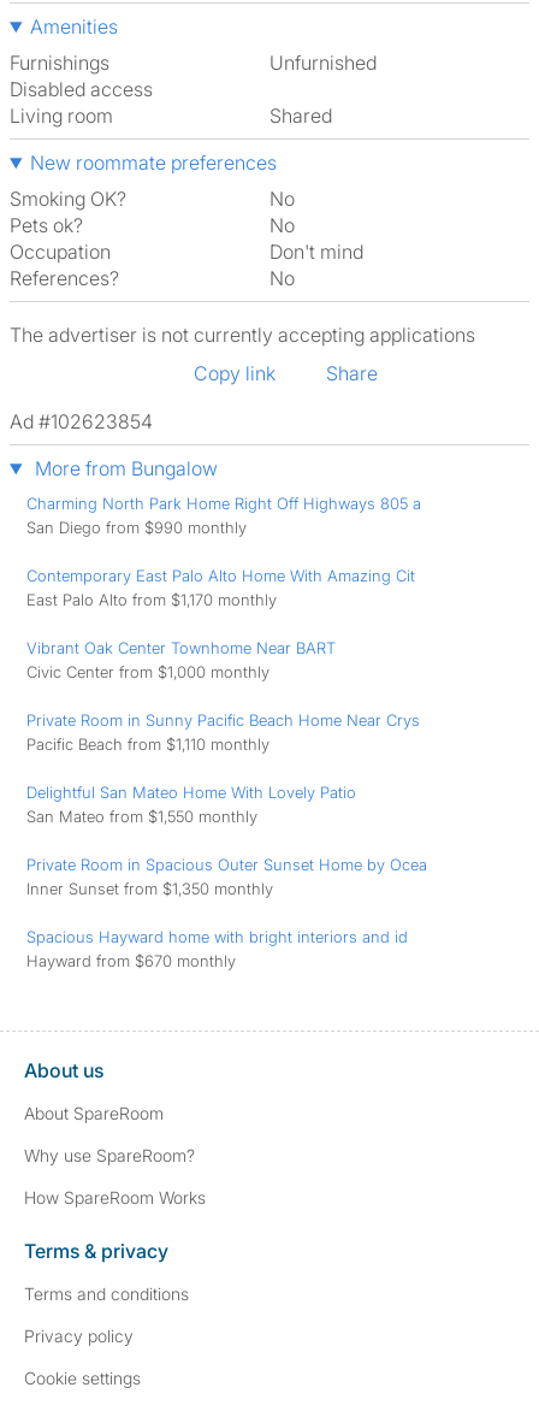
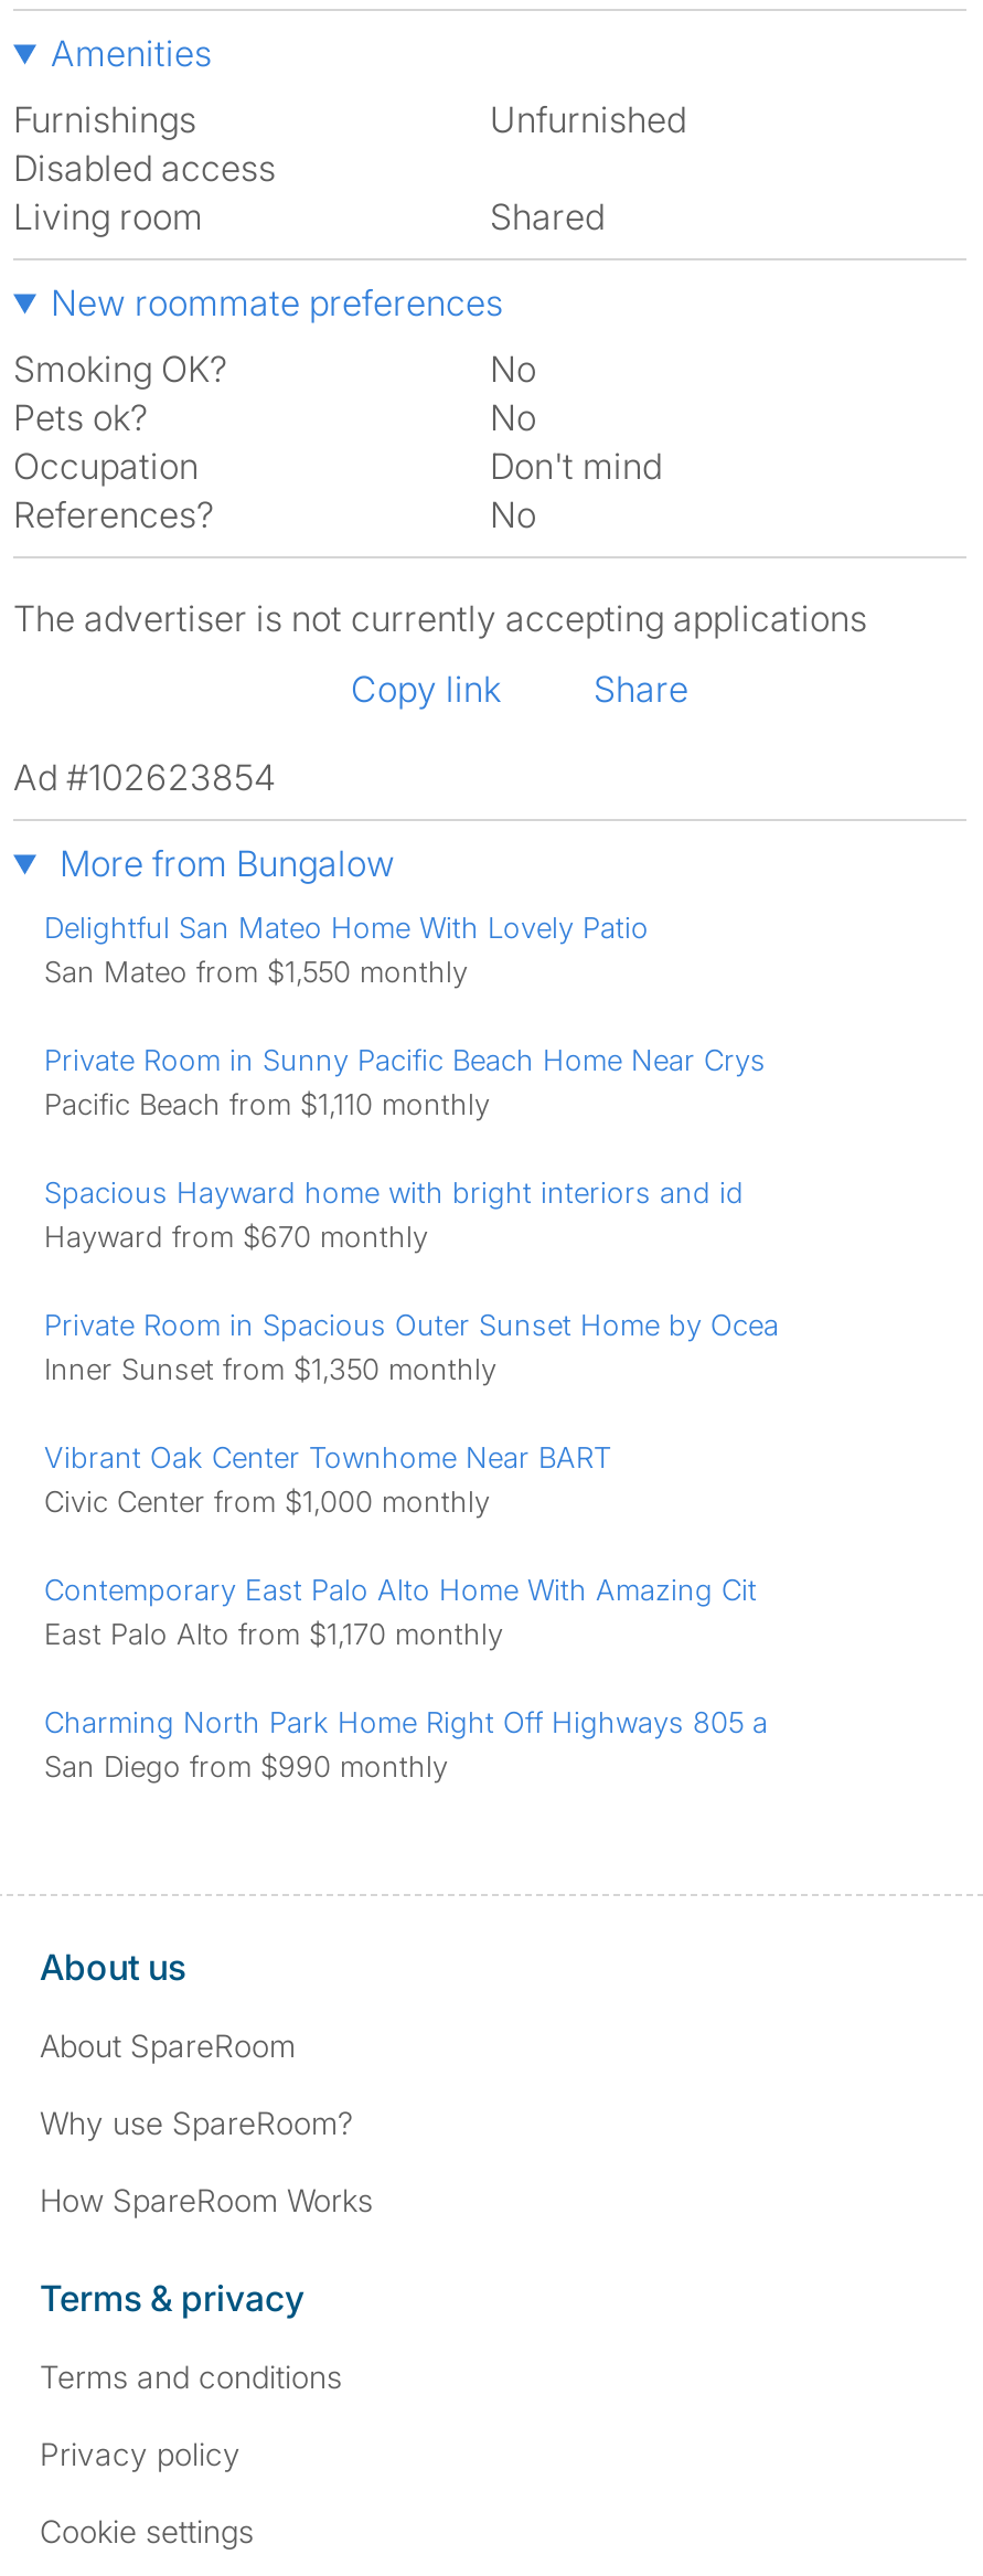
moved [26,494,421,537] -> [44,1704,768,1784]: Charming North Park Home Right Off Highways 805 a | San Diego from $990 monthly
moved [26,566,427,970] -> [44,909,779,1651]: Contemporary East Palo Alto Home With Amazing Cit | East Palo Alto from $1,170 monthly | Vibrant Oak Center Townhome Near BART | ... | Spacious Hayward home with bright interiors and id | Hayward from $670 monthly

